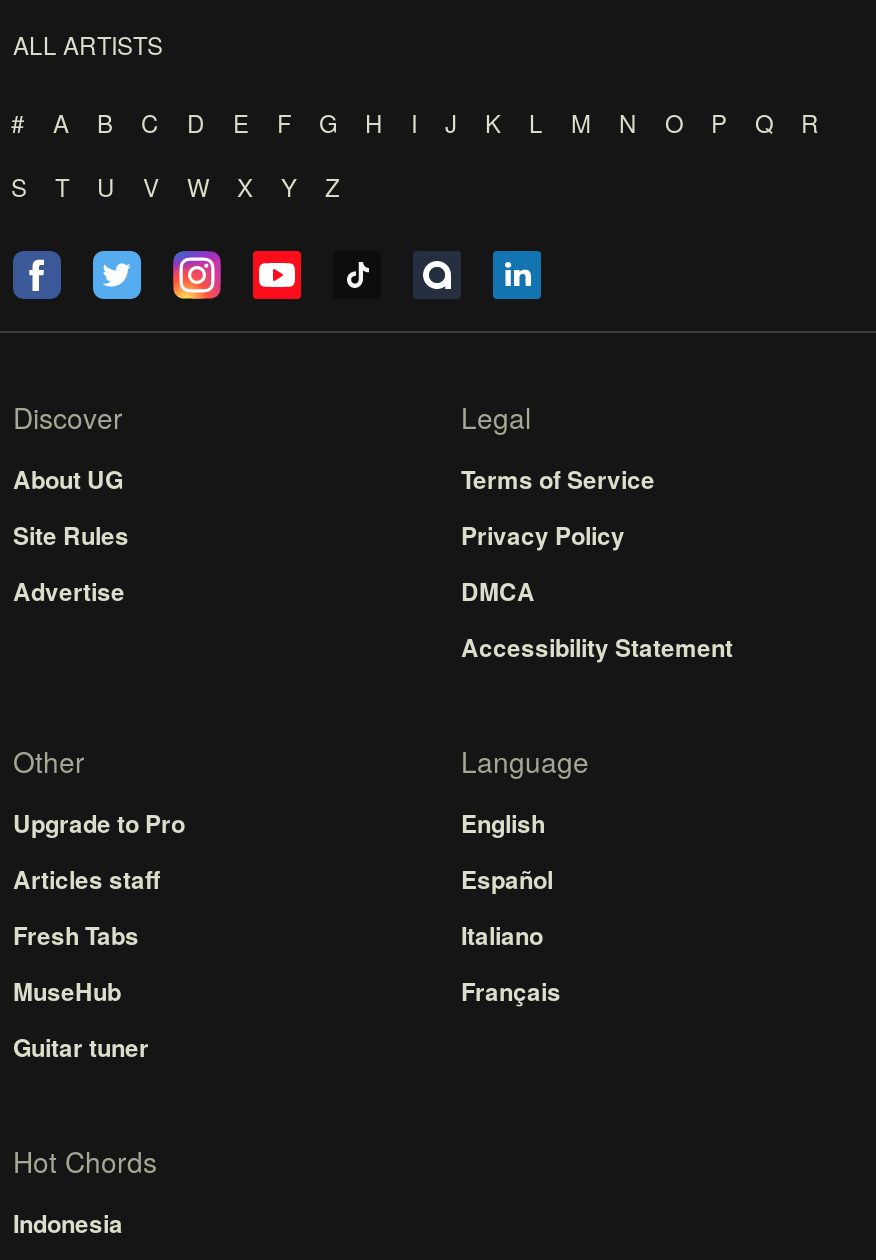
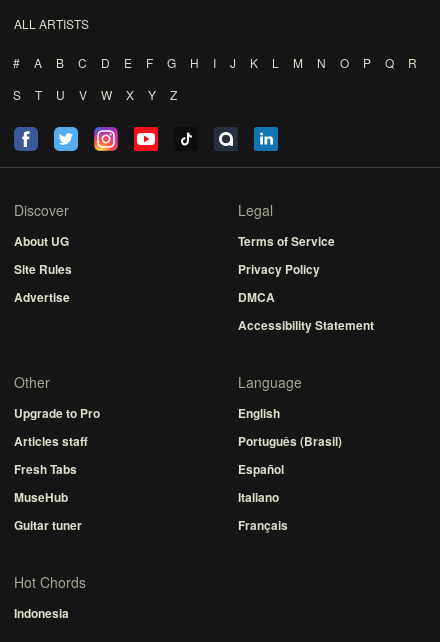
moved [461,861,561,1009] -> [238,460,288,534]: Español | Italiano | Français
none -> [238,432,342,450] Português (Brasil)

